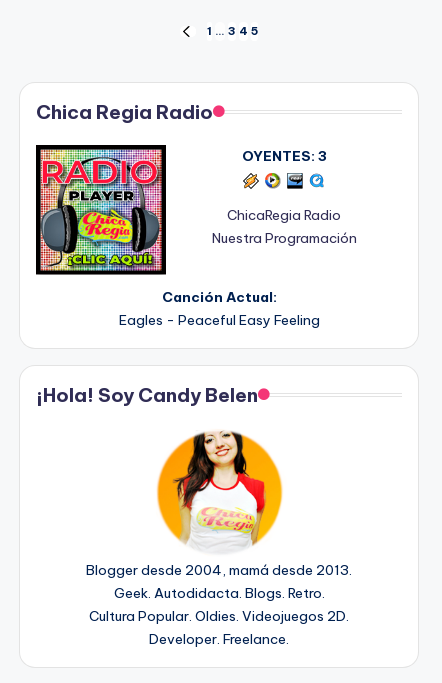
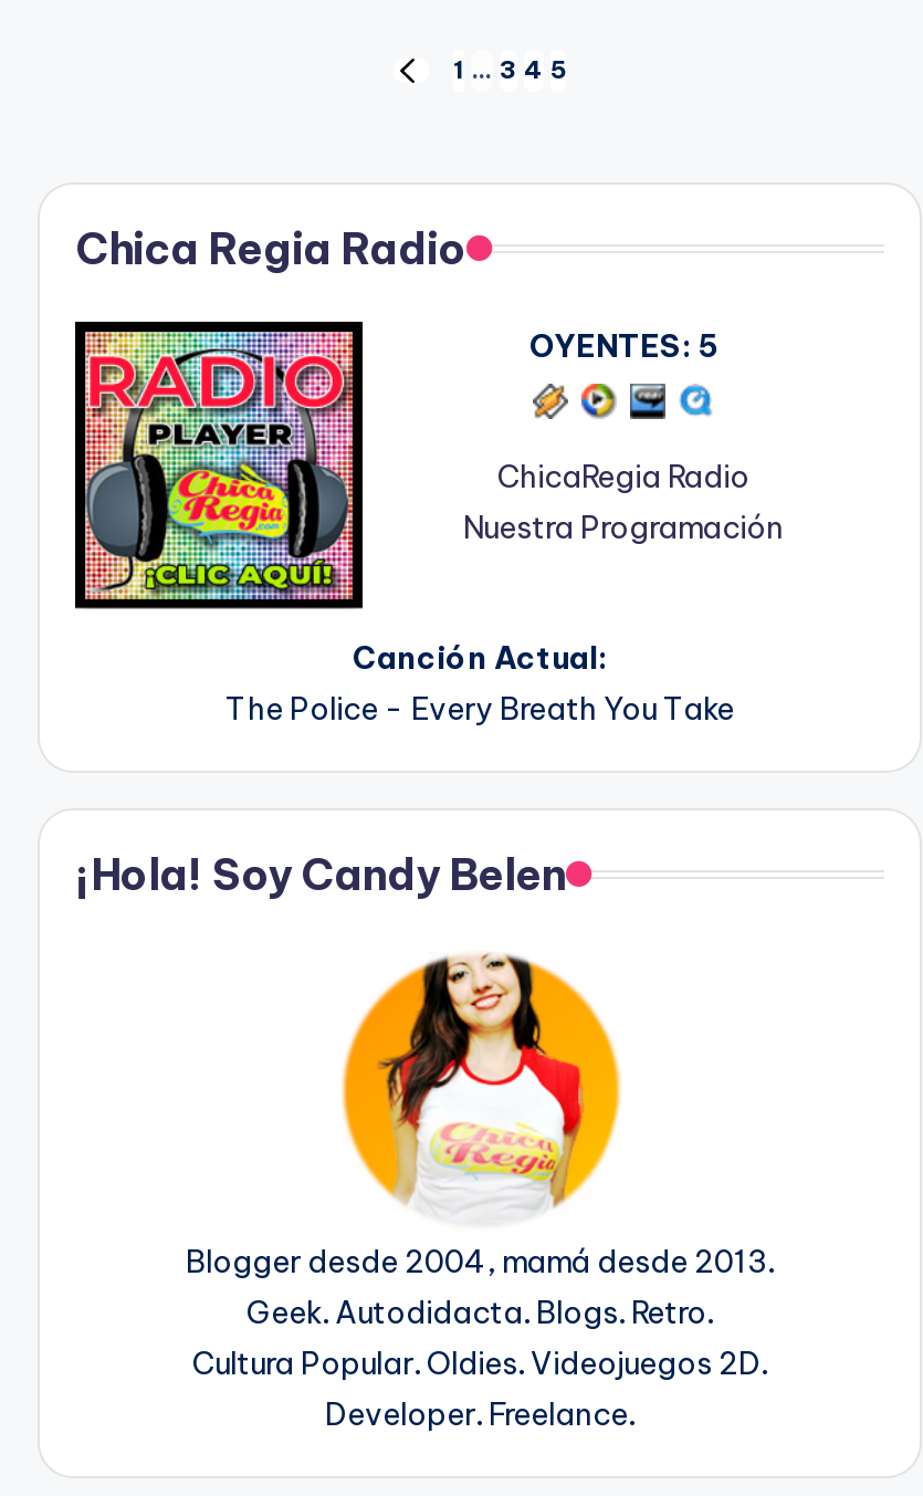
[241,147,326,165] OYENTES: 3 -> [529,327,717,366] OYENTES: 5
[118,311,319,329] Eagles - Peaceful Easy Feeling -> [225,688,734,728] The Police - Every Breath You Take

